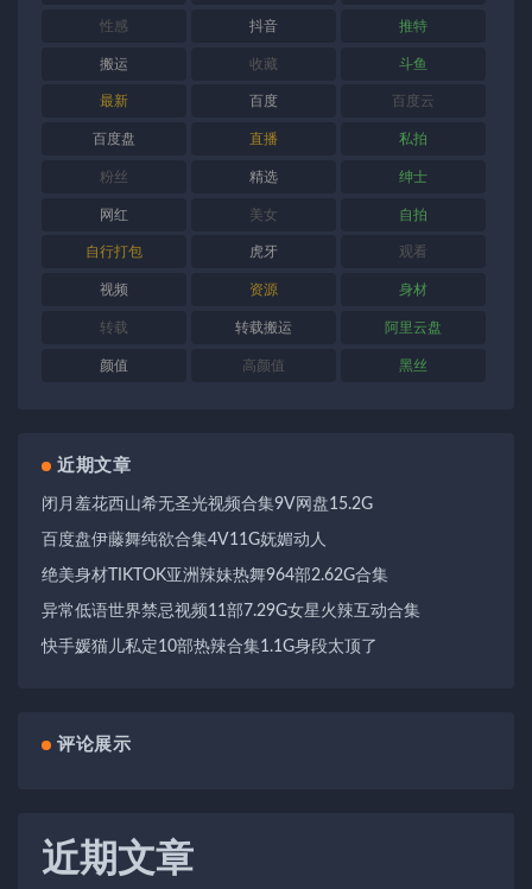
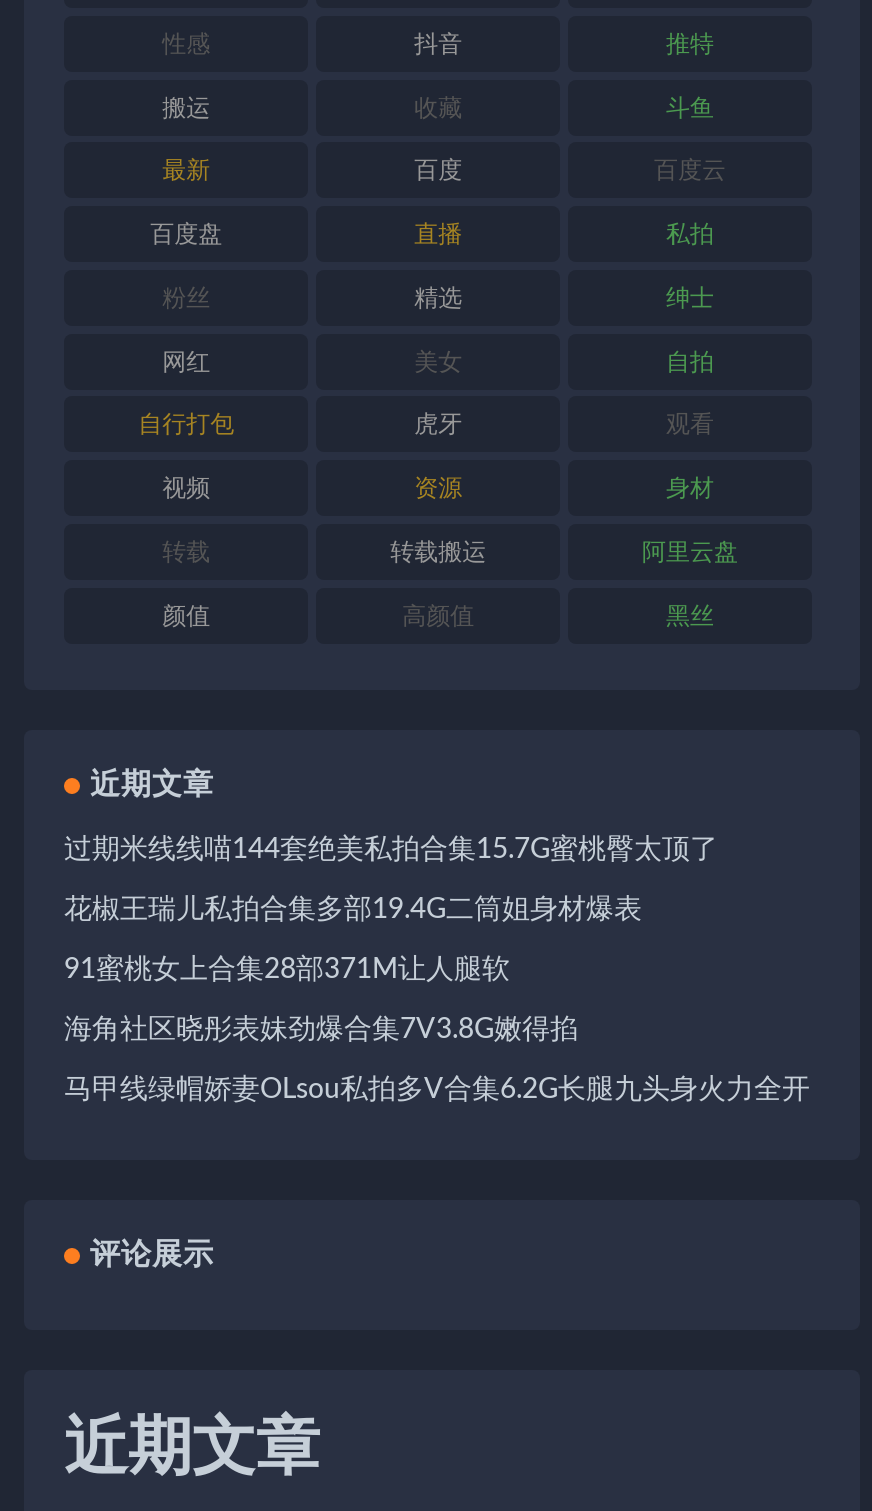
[42,497,373,513] 闭月羞花西山希无圣光视频合集9V网盘15.2G -> [64,837,718,865] 过期米线线喵144套绝美私拍合集15.7G蜜桃臀太顶了
[42,532,327,549] 百度盘伊藤舞纯欲合集4V11G妩媚动人 -> [64,897,642,925] 花椒王瑞儿私拍合集多部19.4G二筒姐身材爆表
[42,568,388,584] 绝美身材TIKTOK亚洲辣妹热舞964部2.62G合集 -> [64,957,510,985] 91蜜桃女上合集28部371M让人腿软
[42,603,420,620] 异常低语世界禁忌视频11部7.29G女星火辣互动合集 -> [64,1017,578,1045] 海角社区晓彤表妹劲爆合集7V3.8G嫩得掐
[42,639,378,656] 快手媛猫儿私定10部热辣合集1.1G身段太顶了 -> [64,1077,810,1105] 马甲线绿帽娇妻OLsou私拍多V合集6.2G长腿九头身火力全开

